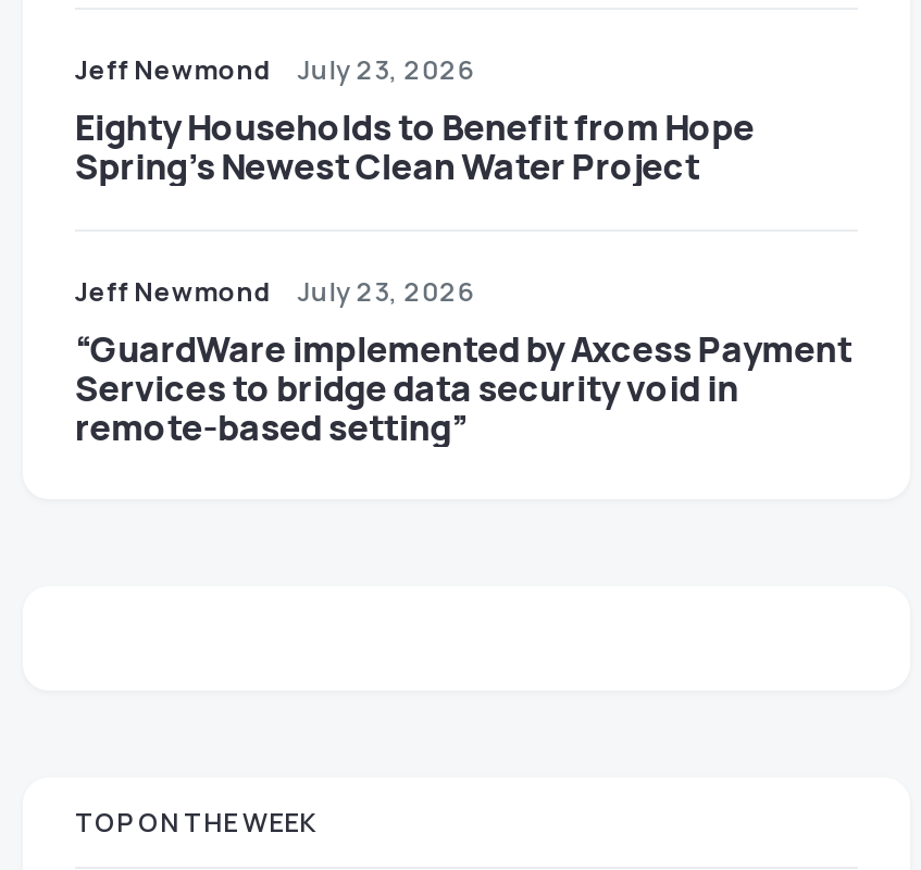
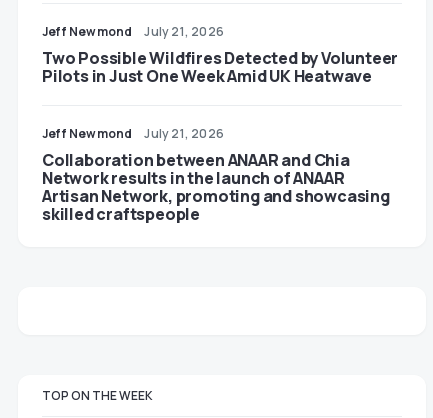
[75,50,754,190] July 23, 2026 | Eighty Households to Benefit from Hope | Spring’s Newest Clean Water Project -> [42,23,398,87] July 21, 2026 | Two Possible Wildfires Detected by Volunteer | Pilots in Just One Week Amid UK Heatwave
[75,272,851,451] July 23, 2026 | “GuardWare implemented by Axcess Payment | Services to bridge data security void in | remote-based setting” -> [42,125,390,225] July 21, 2026 | Collaboration between ANAAR and Chia | Network results in the launch of ANAAR | Artisan Network, promoting and showcasing | skilled craftspeople

